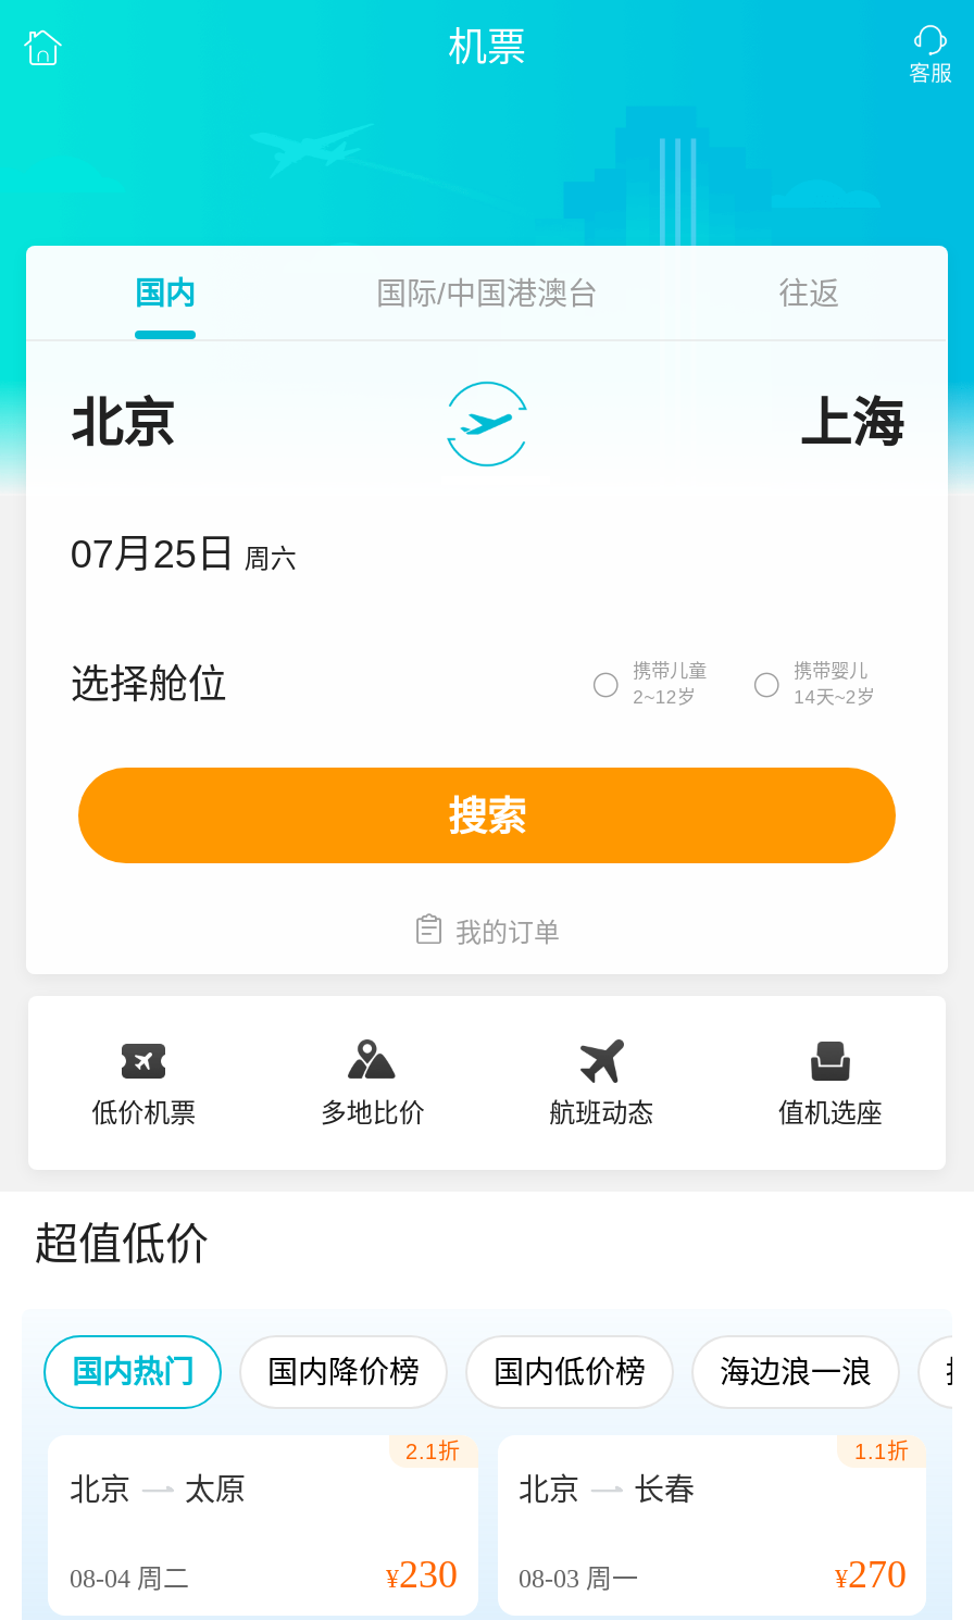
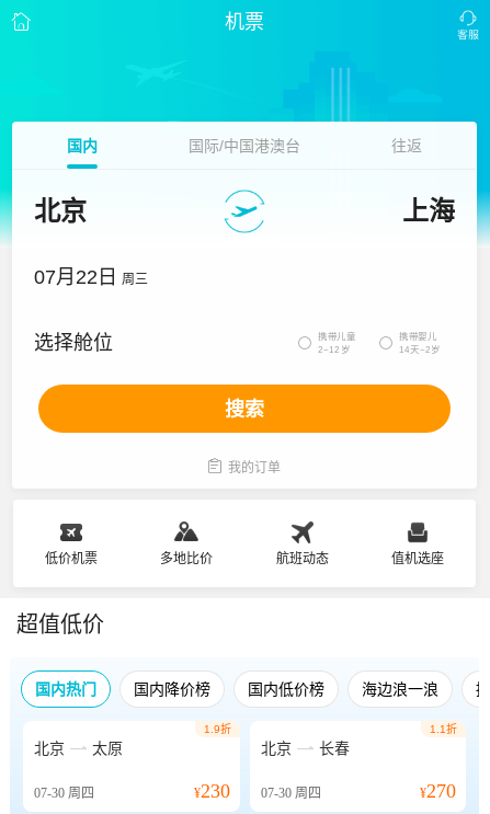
[70,533,296,576] 07月25日 周六 -> [34,266,148,288] 07月22日 周三
[405,1440,460,1463] 2.1折 -> [203,723,231,735] 1.9折
[70,1563,189,1594] 08-04周二 -> [34,786,94,801] 07-30周四
[386,1553,638,1596] ¥230 08-03周一 -> [193,780,321,802] ¥230 07-30周四

